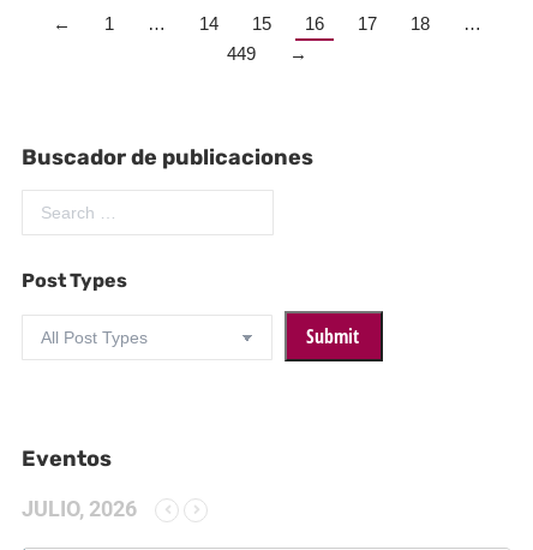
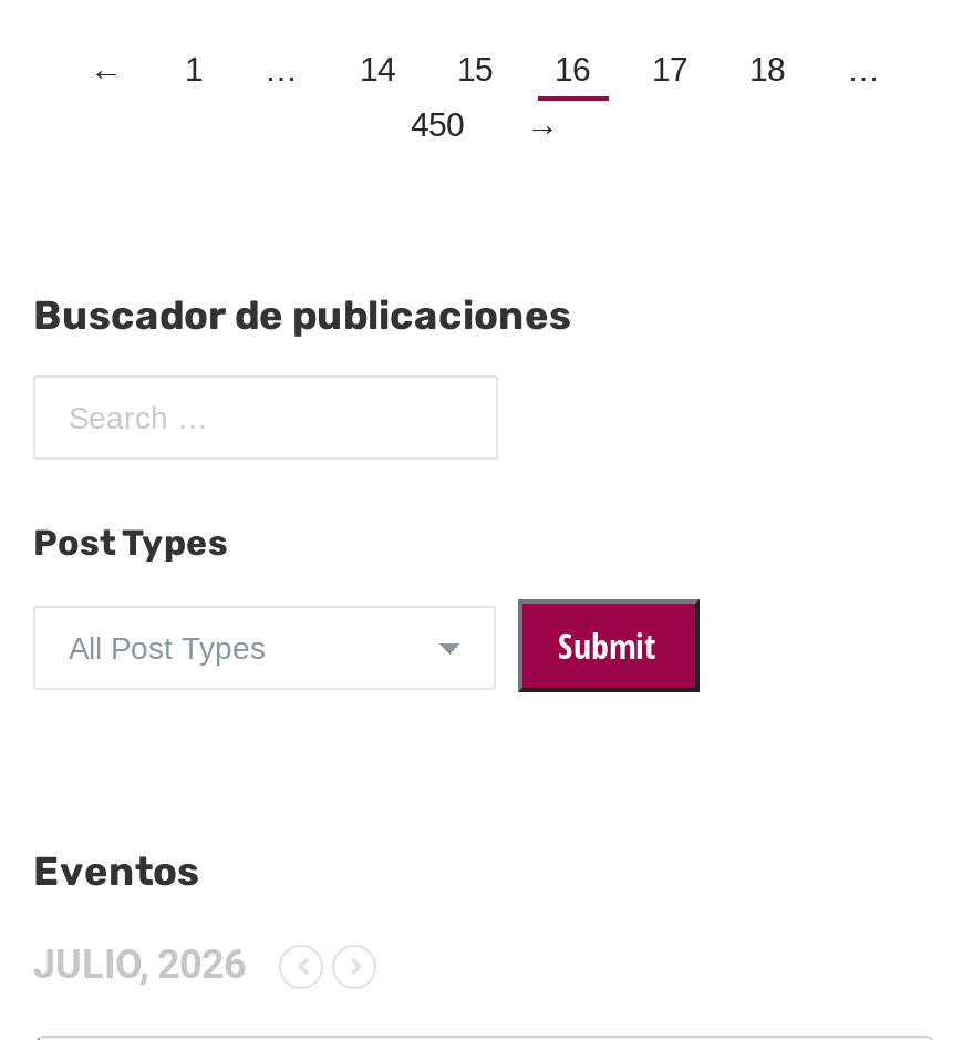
[226,43,255,64] 449 -> [411,105,464,143] 450

